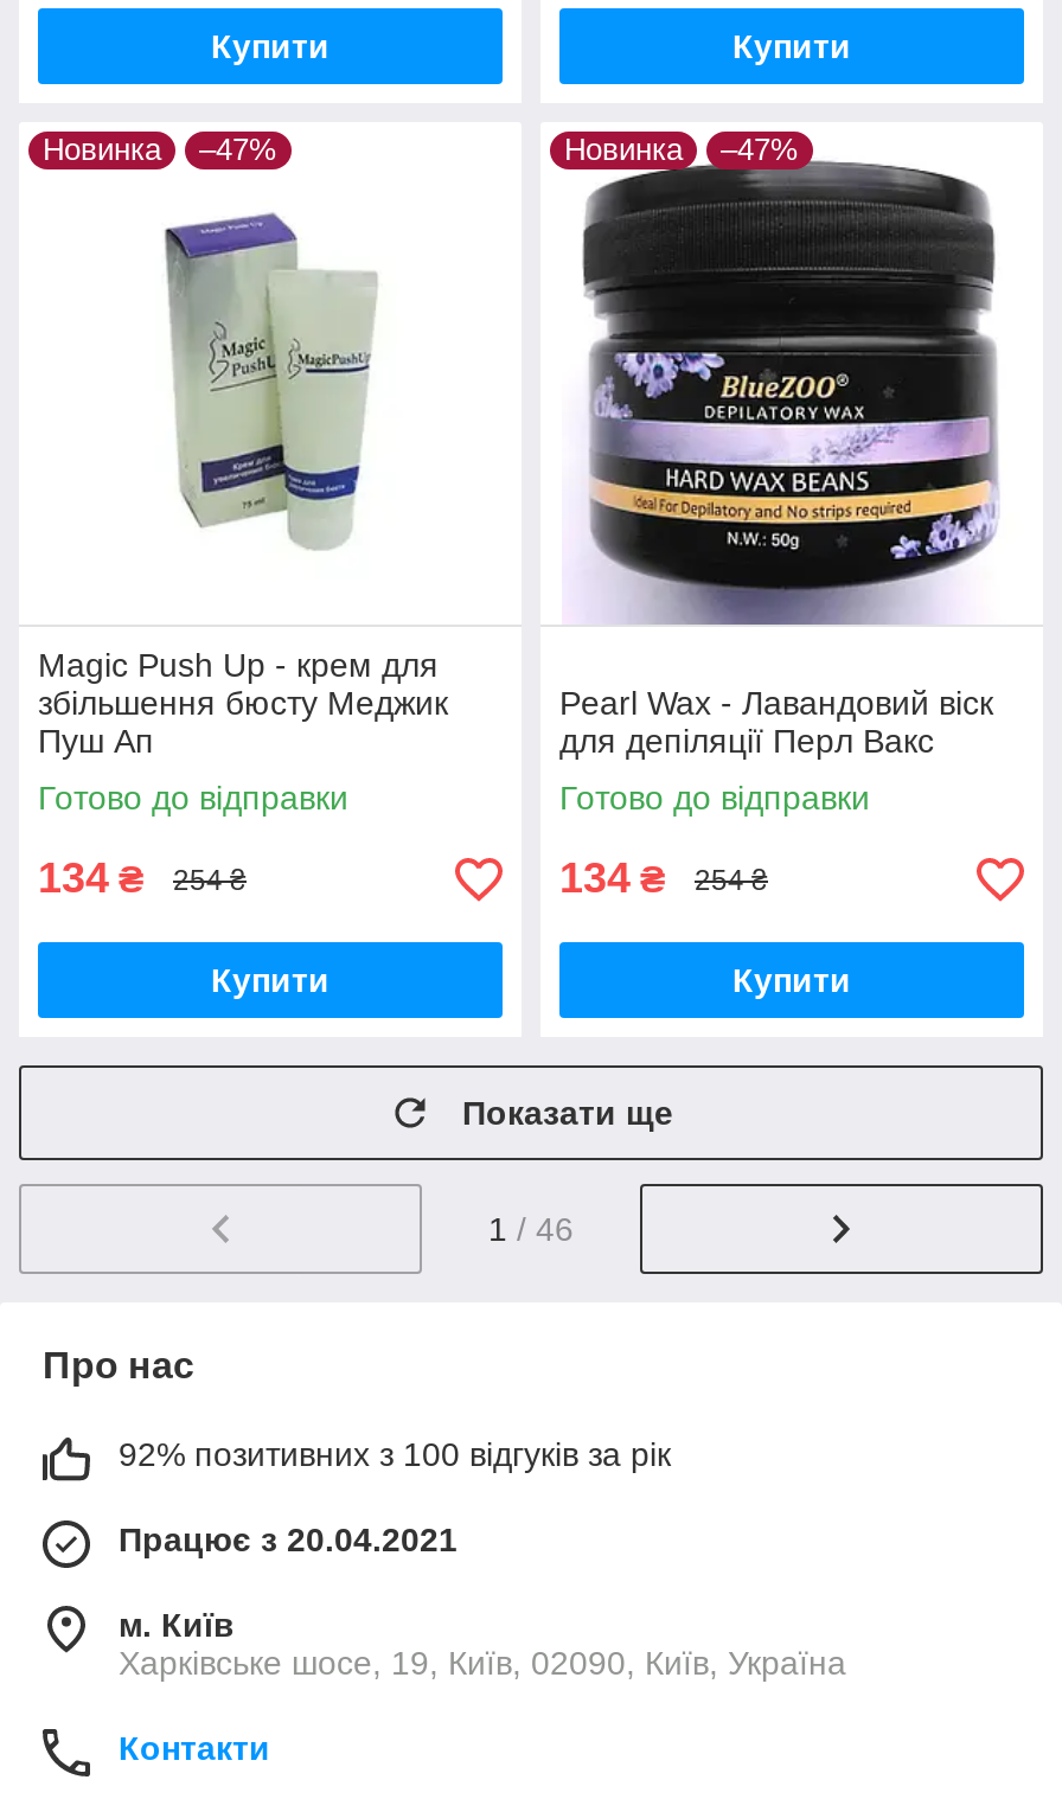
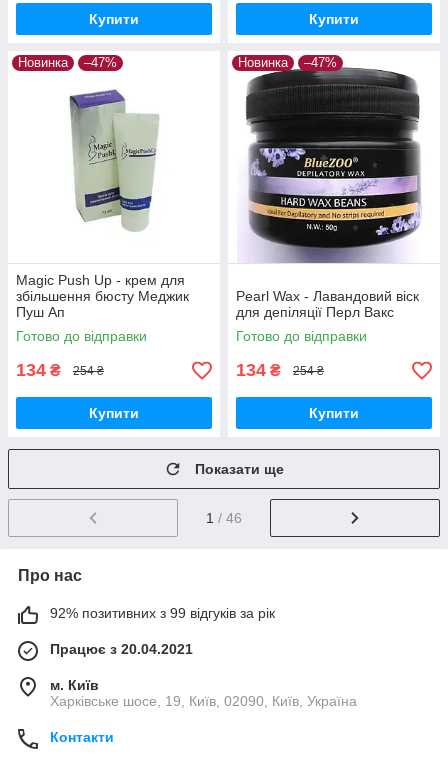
[119,1435,671,1473] 92% позитивних з 100 відгуків за рік -> [50,605,275,621] 92% позитивних з 99 відгуків за рік

